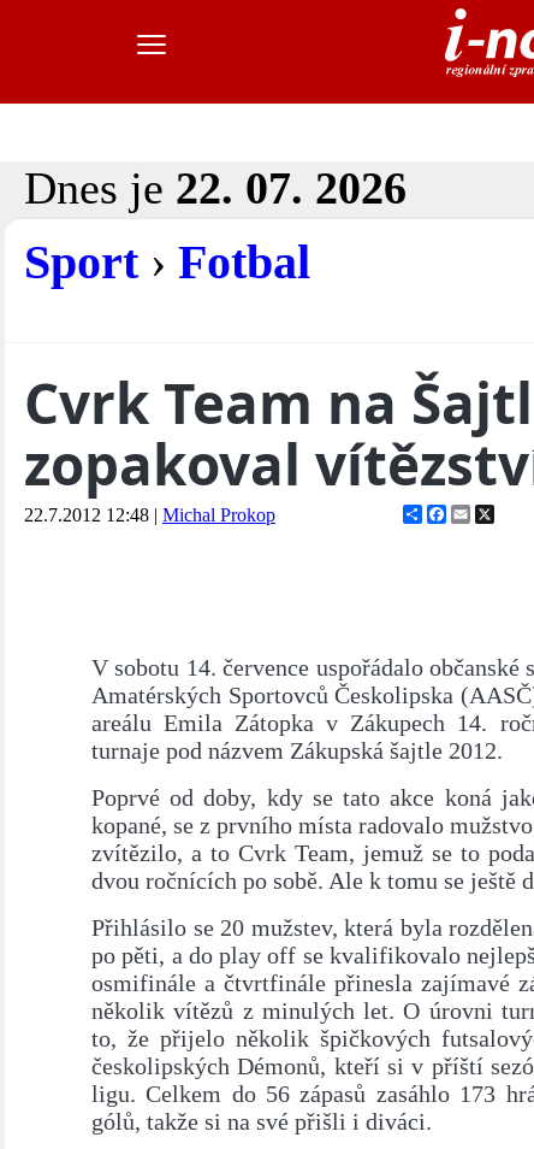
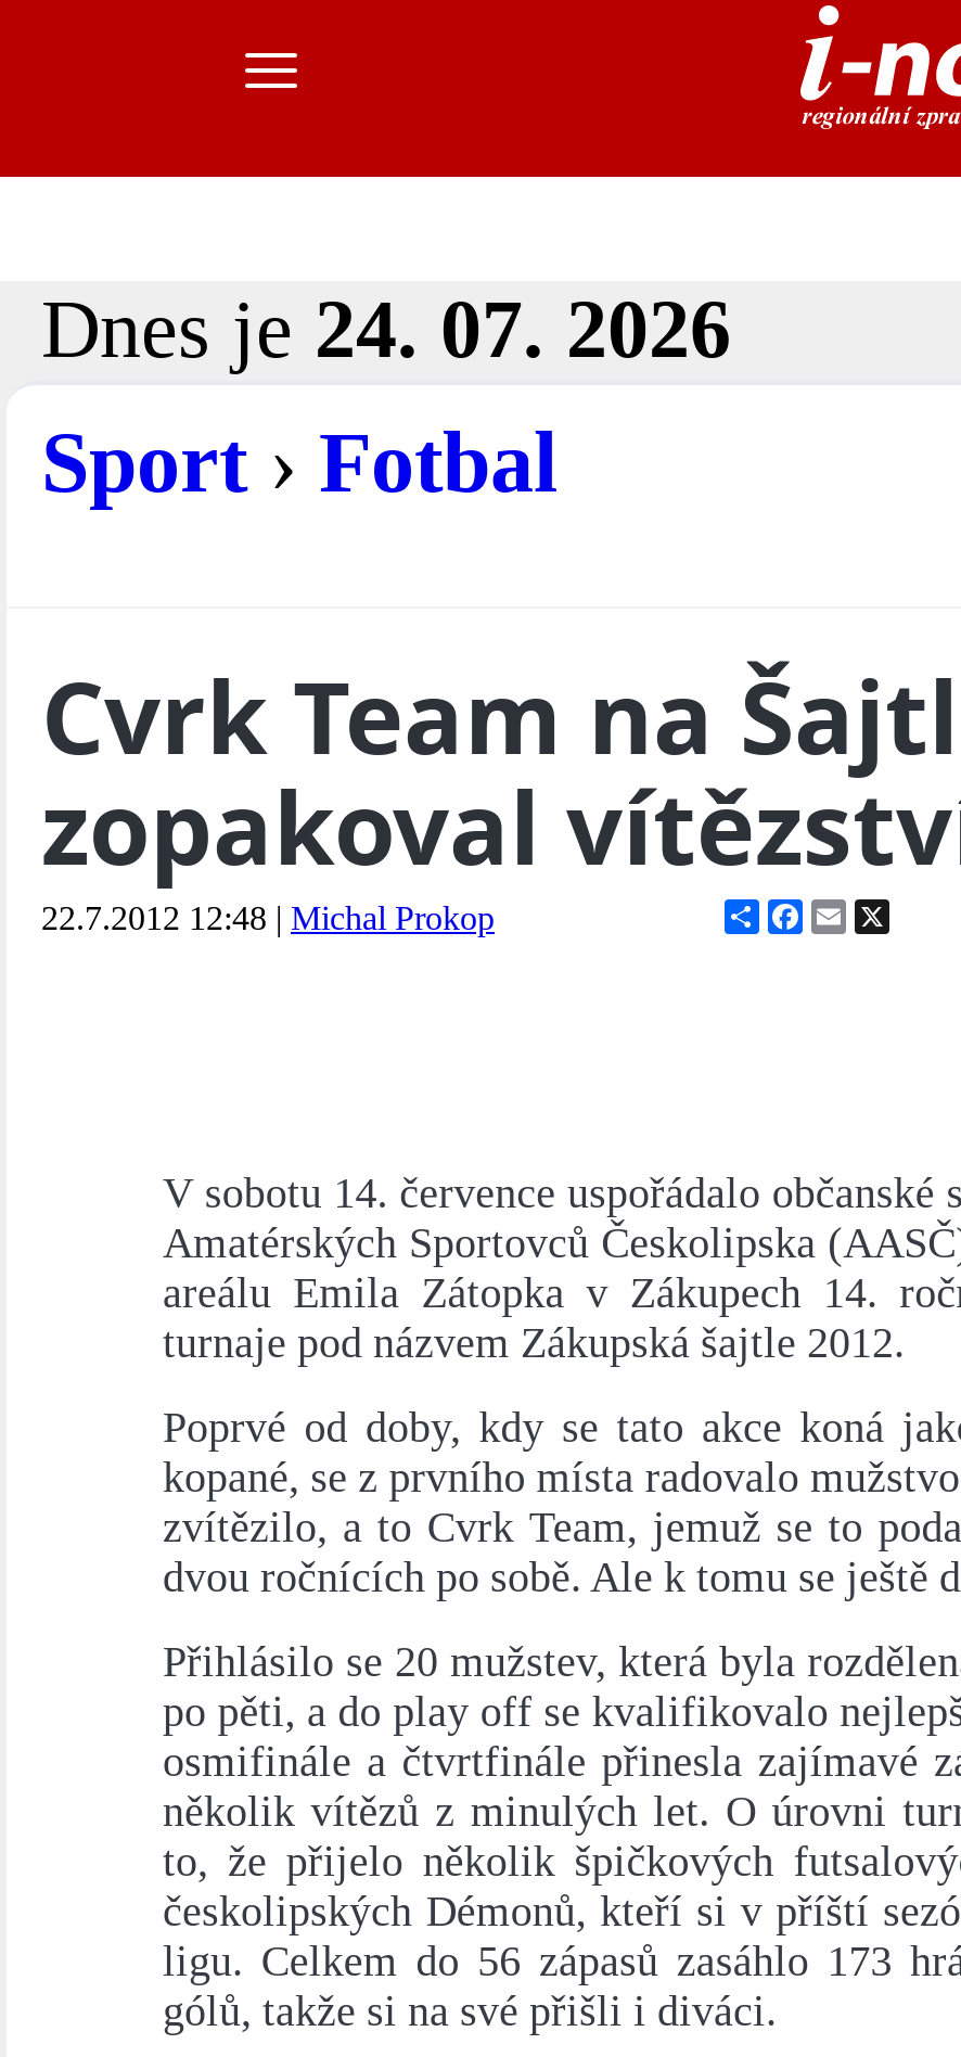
[24,163,407,214] Dnes je 22. 07. 2026 -> [41,284,731,375] Dnes je 24. 07. 2026

